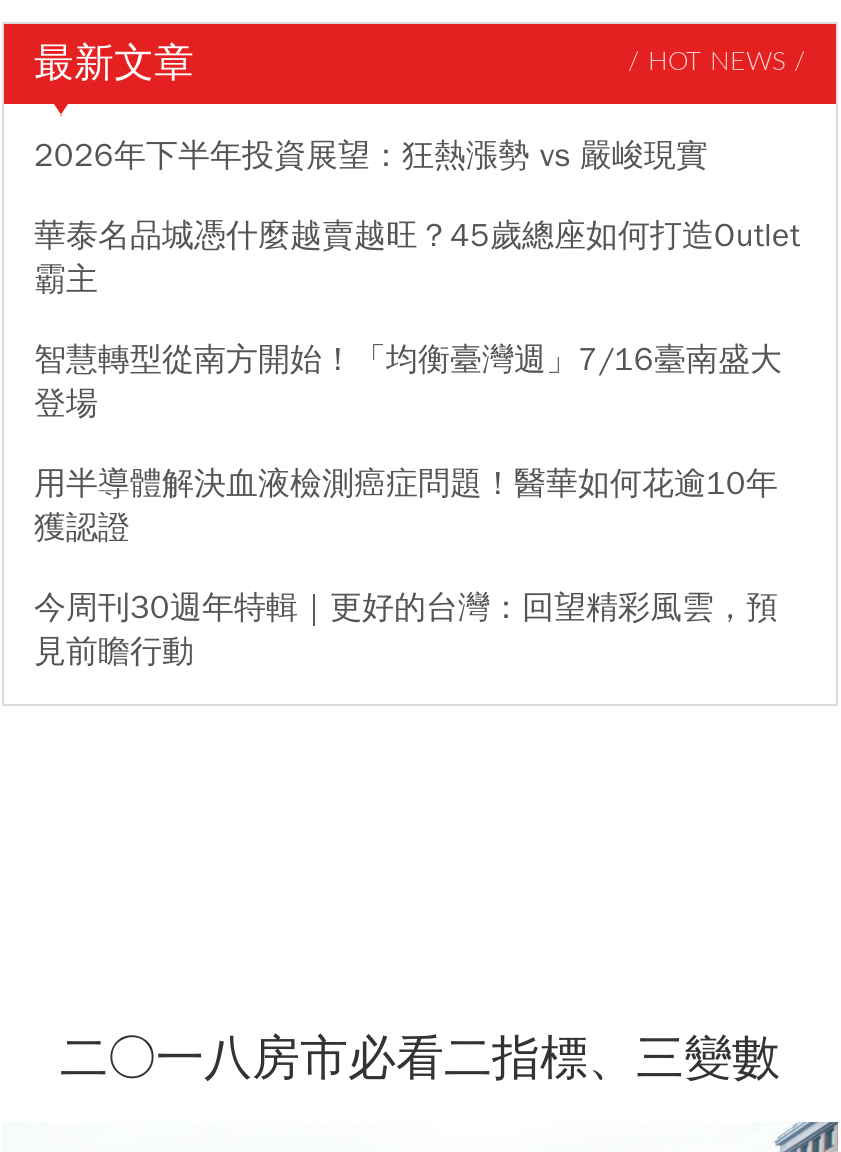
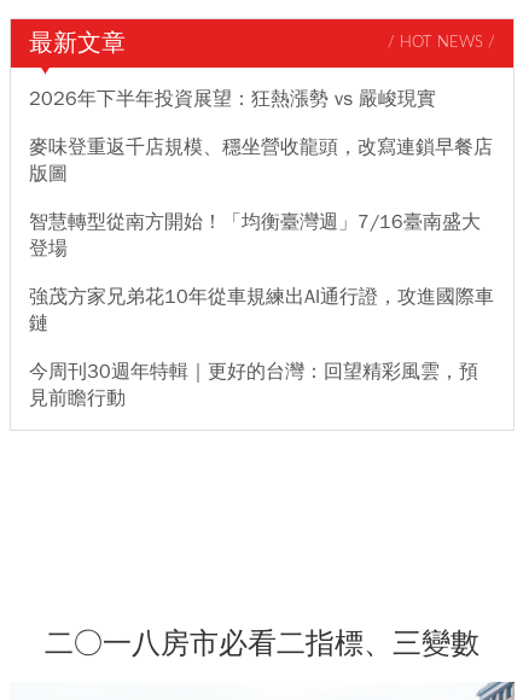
[34,216,800,300] 華泰名品城憑什麼越賣越旺？45歲總座如何打造Outlet | 霸主 -> [29,135,493,186] 麥味登重返千店規模、穩坐營收龍頭，改寫連鎖早餐店 | 版圖
[34,464,778,548] 用半導體解決血液檢測癌症問題！醫華如何花逾10年 | 獲認證 -> [29,285,494,335] 強茂方家兄弟花10年從車規練出AI通行證，攻進國際車 | 鏈

